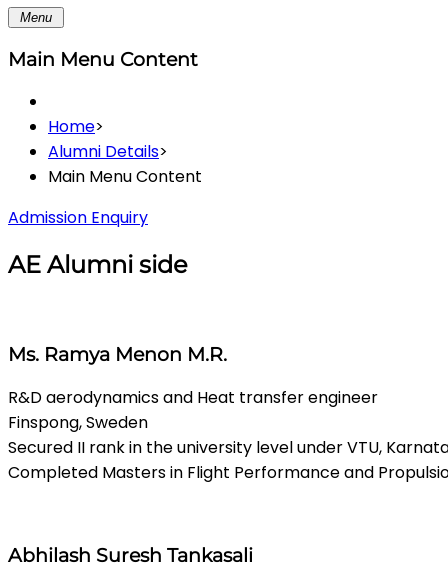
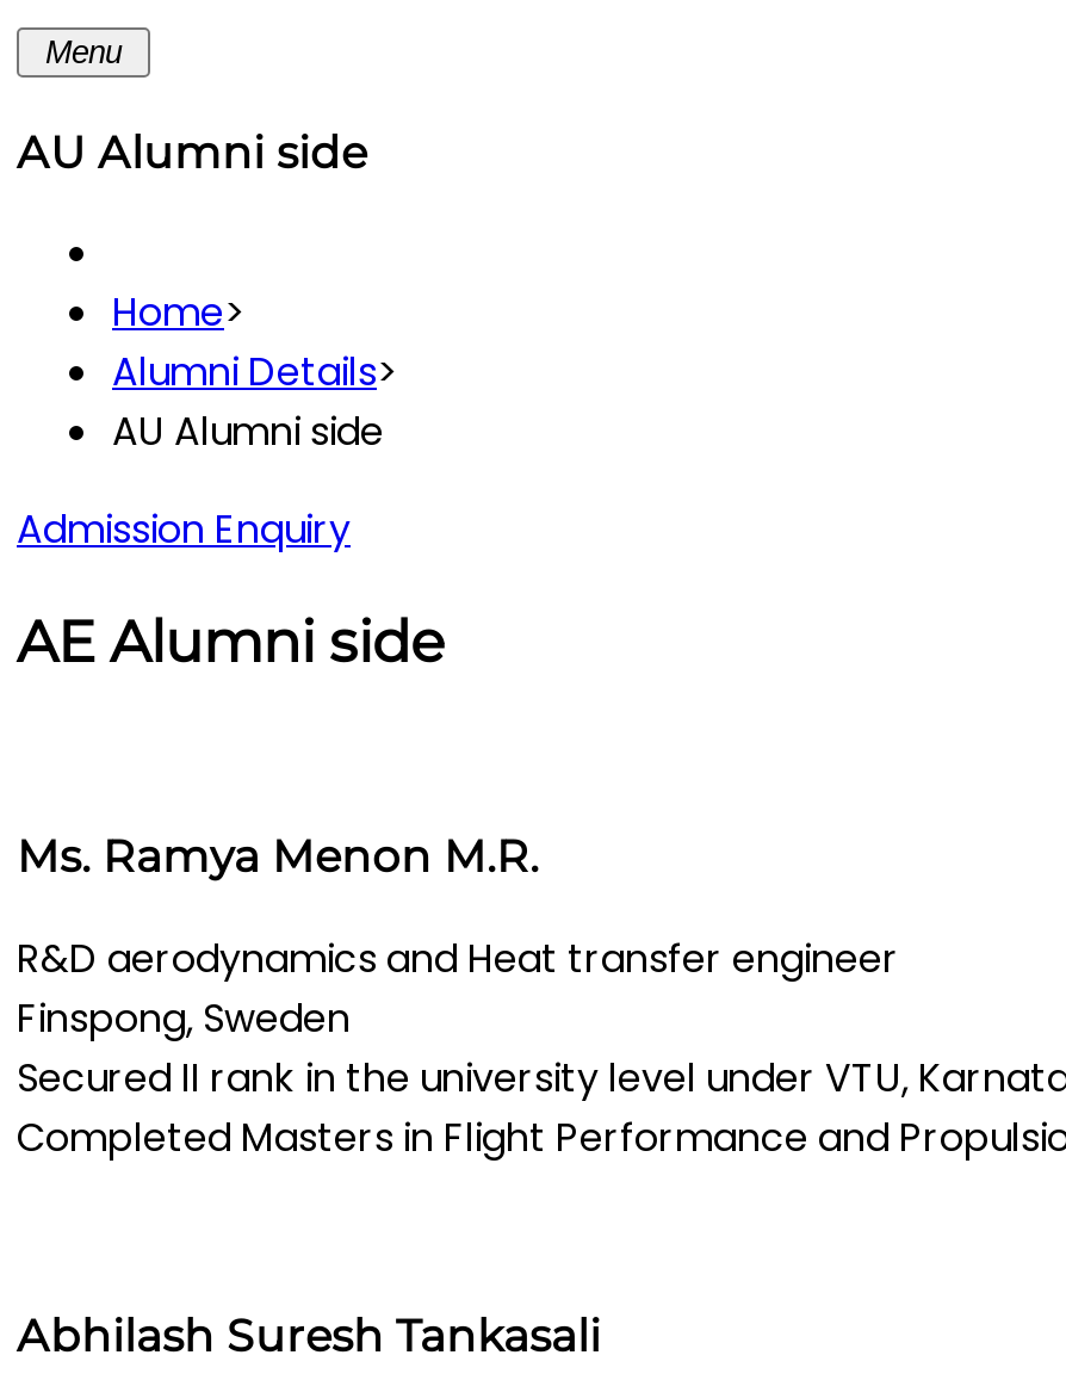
[8,48,198,71] Main Menu Content -> [17,125,367,179] AU Alumni side
[48,165,202,188] Main Menu Content -> [112,405,384,460] AU Alumni side

